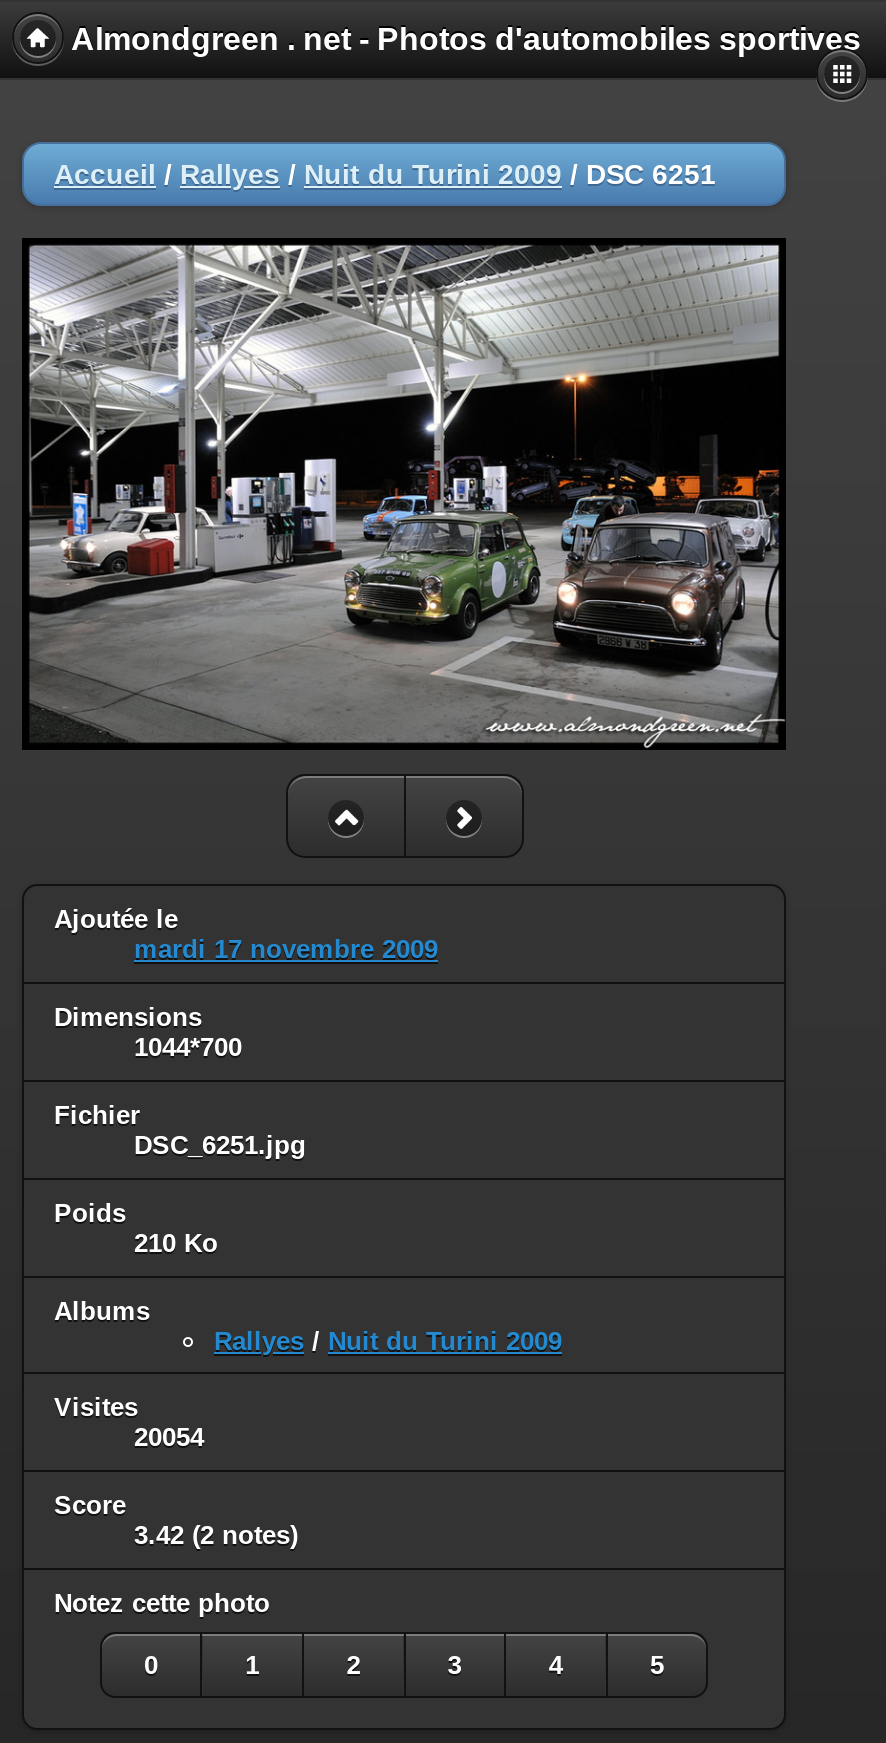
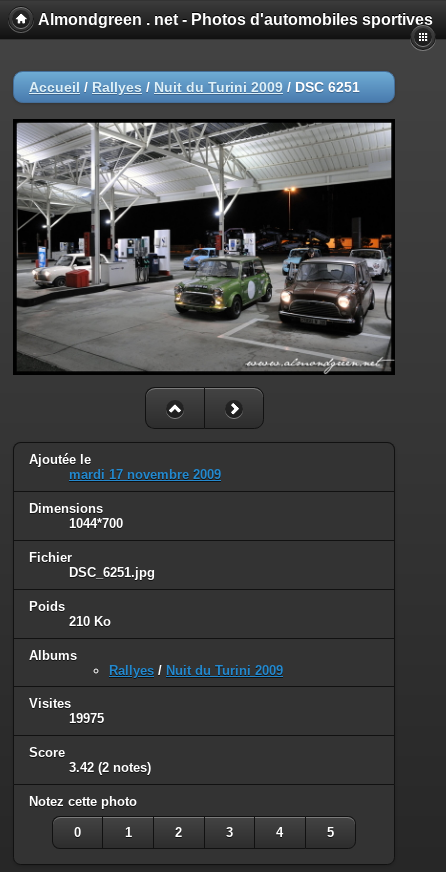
[134,1423,204,1453] 20054 -> [69,711,104,726] 19975

